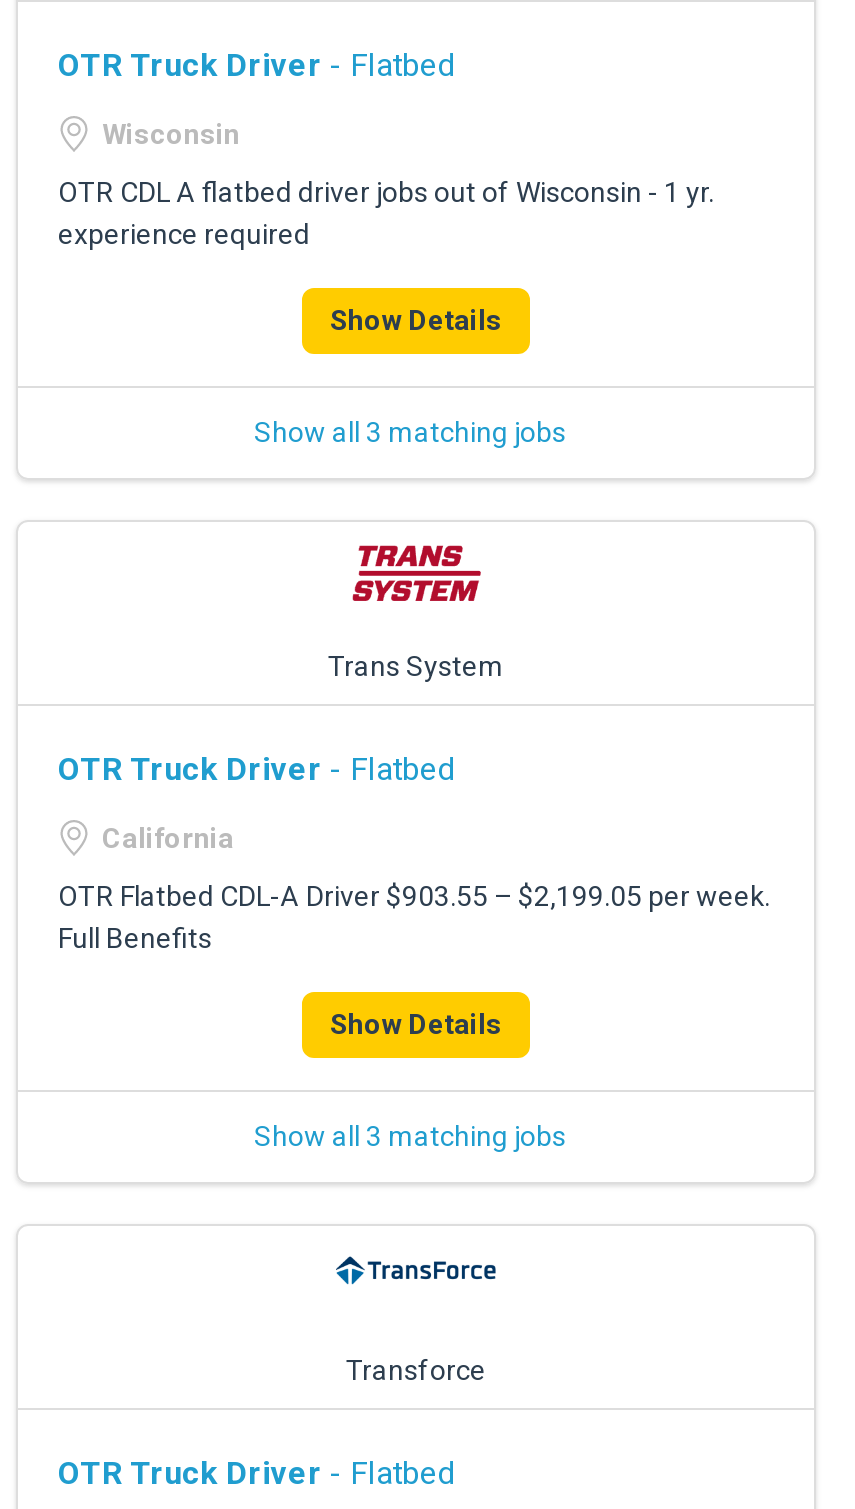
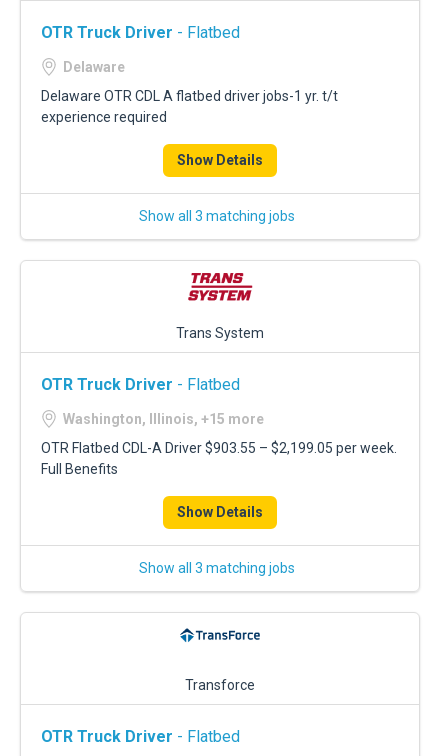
[102,118,240,150] Wisconsin -> [63,59,125,75] Delaware
[58,176,714,208] OTR CDL A flatbed driver jobs out of Wisconsin - 1 yr. -> [41,88,338,104] Delaware OTR CDL A flatbed driver jobs-1 yr. t/t
[102,822,234,854] California -> [63,411,264,427] Washington, Illinois, +15 more

